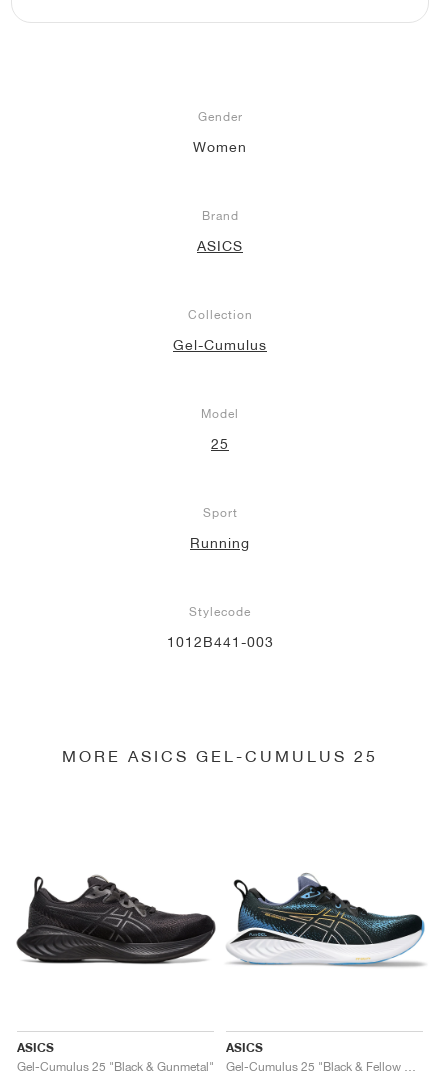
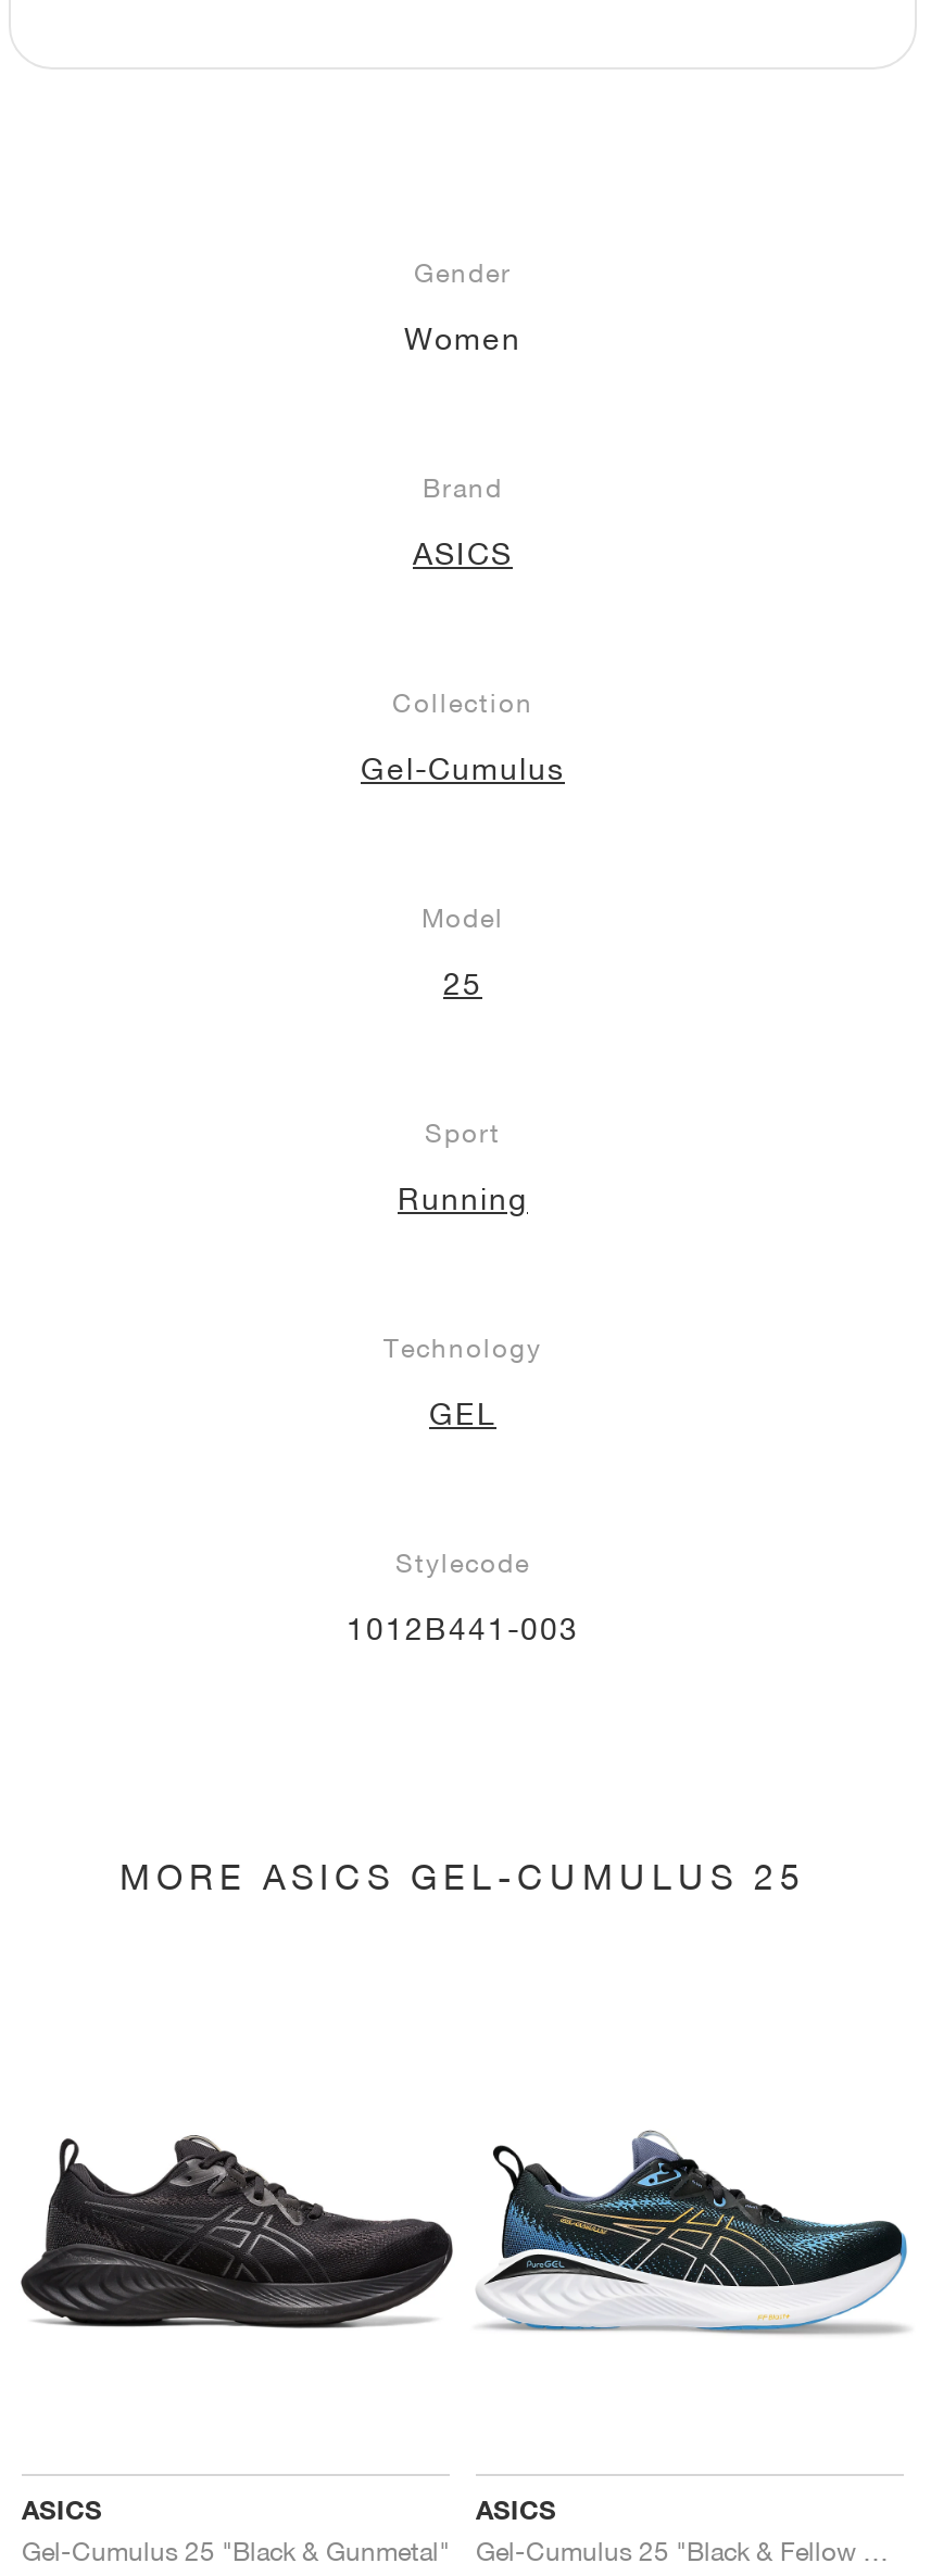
none -> [383,1331,542,1431] Technology | GEL

